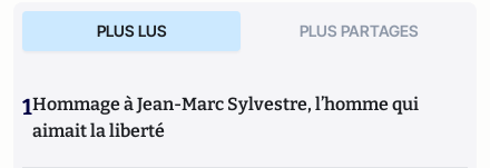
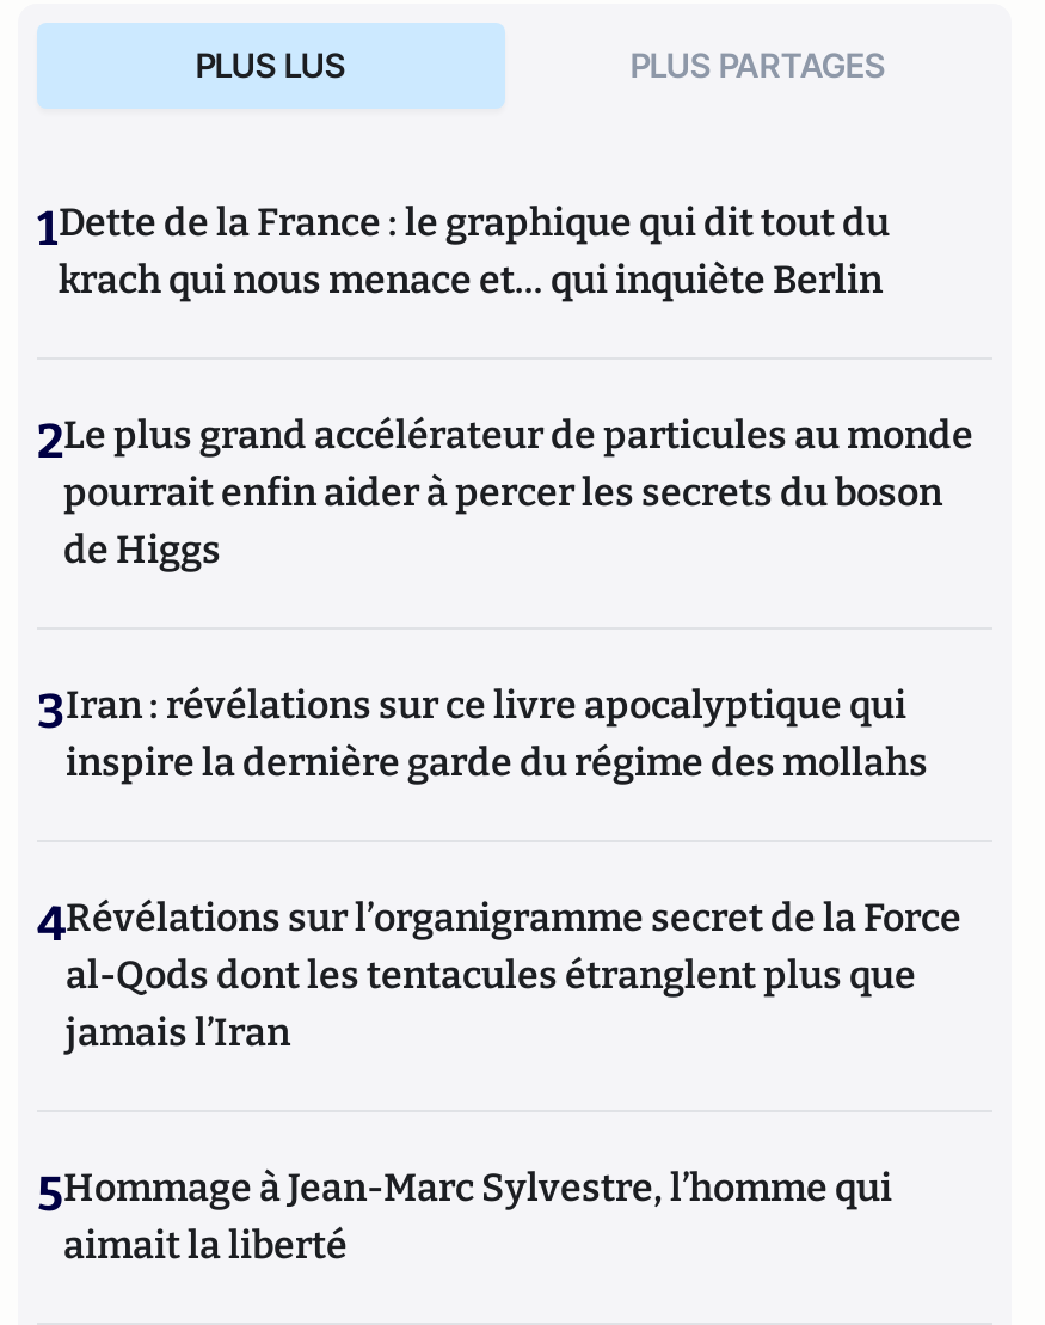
[22,93,419,120] 1Hommage à Jean-Marc Sylvestre, l’homme qui -> [37,200,973,1222] 1Dette de la France : le graphique qui dit tout du | krach qui nous menace et… qui inquiète Berlin | 2Le plus grand accélérateur de particules au monde | pourrait enfin aider à percer les secrets du boson | de Higgs | 3Iran : révélations sur ce livre apocalyptique qui | inspire la dernière garde du régime des mollahs | 4Révélations sur l’organigramme secret de la Force | al-Qods dont les tentacules étranglent plus que | jamais l’Iran | 5Hommage à Jean-Marc Sylvestre, l’homme qui

